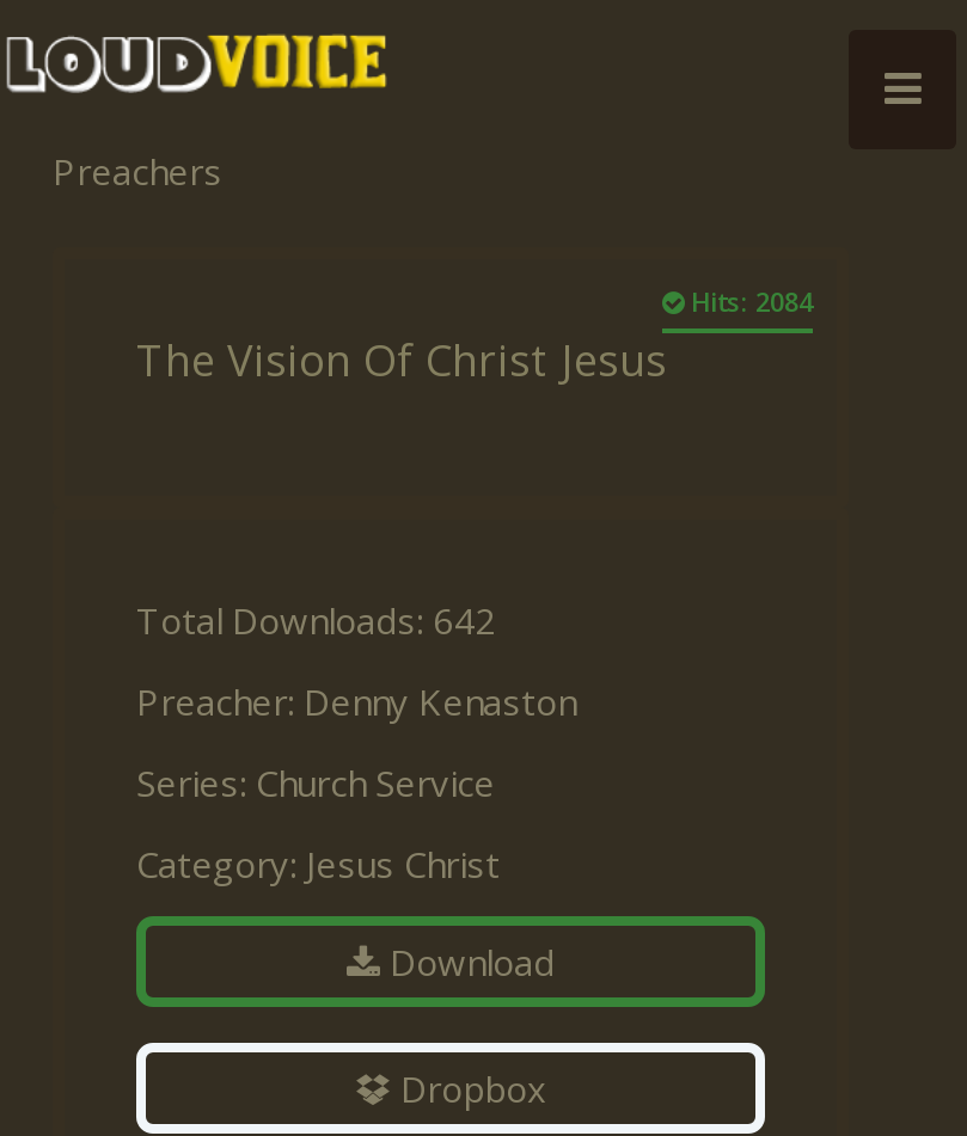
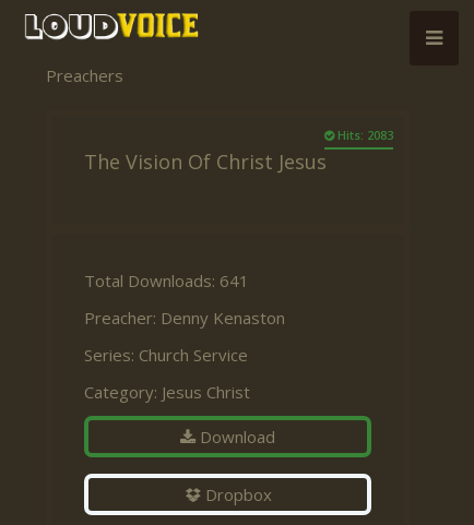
[684,283,813,319] Hits: 2084 -> [334,127,393,143] Hits: 2083
[136,596,497,644] Total Downloads: 642 -> [84,270,249,291] Total Downloads: 641

